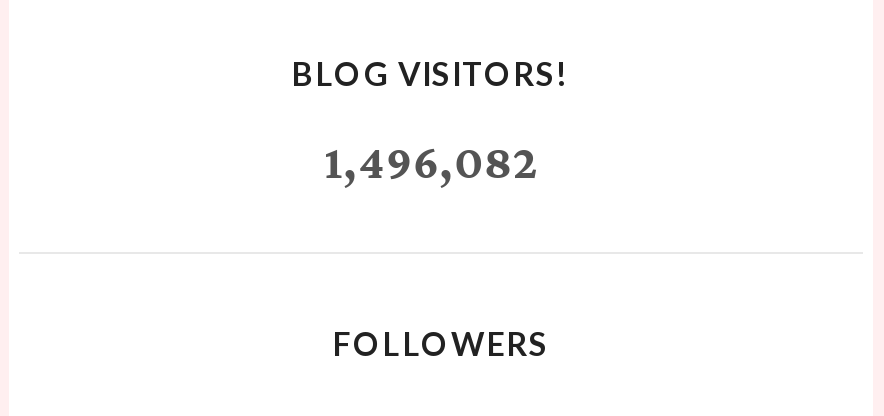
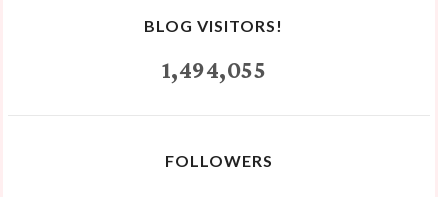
[324,134,537,188] 1,496,082 -> [162,56,266,83] 1,494,055

